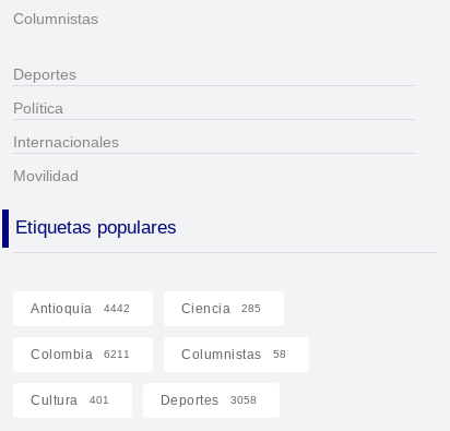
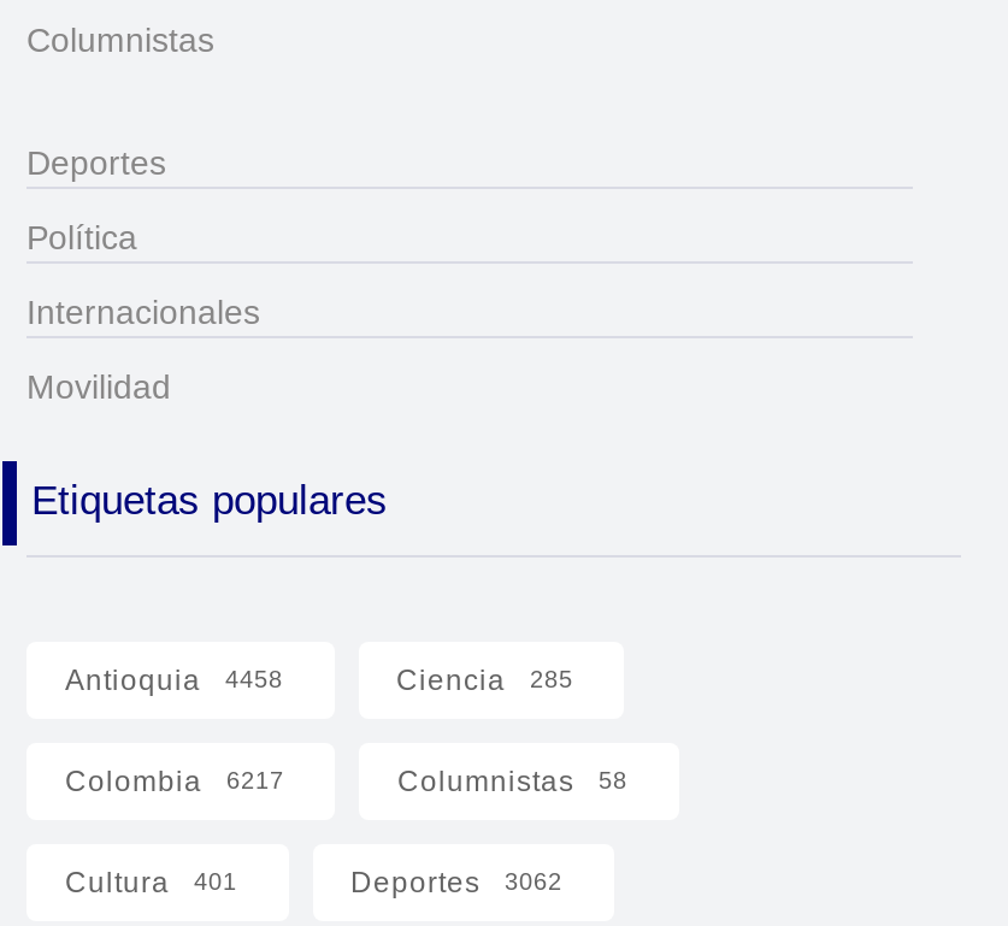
[31,301,129,317] Antioquia 4442 -> [65,663,283,696] Antioquia 4458
[31,347,130,362] Colombia 6211 -> [65,764,284,798] Colombia 6217
[160,393,256,408] Deportes 3058 -> [350,865,562,899] Deportes 3062

